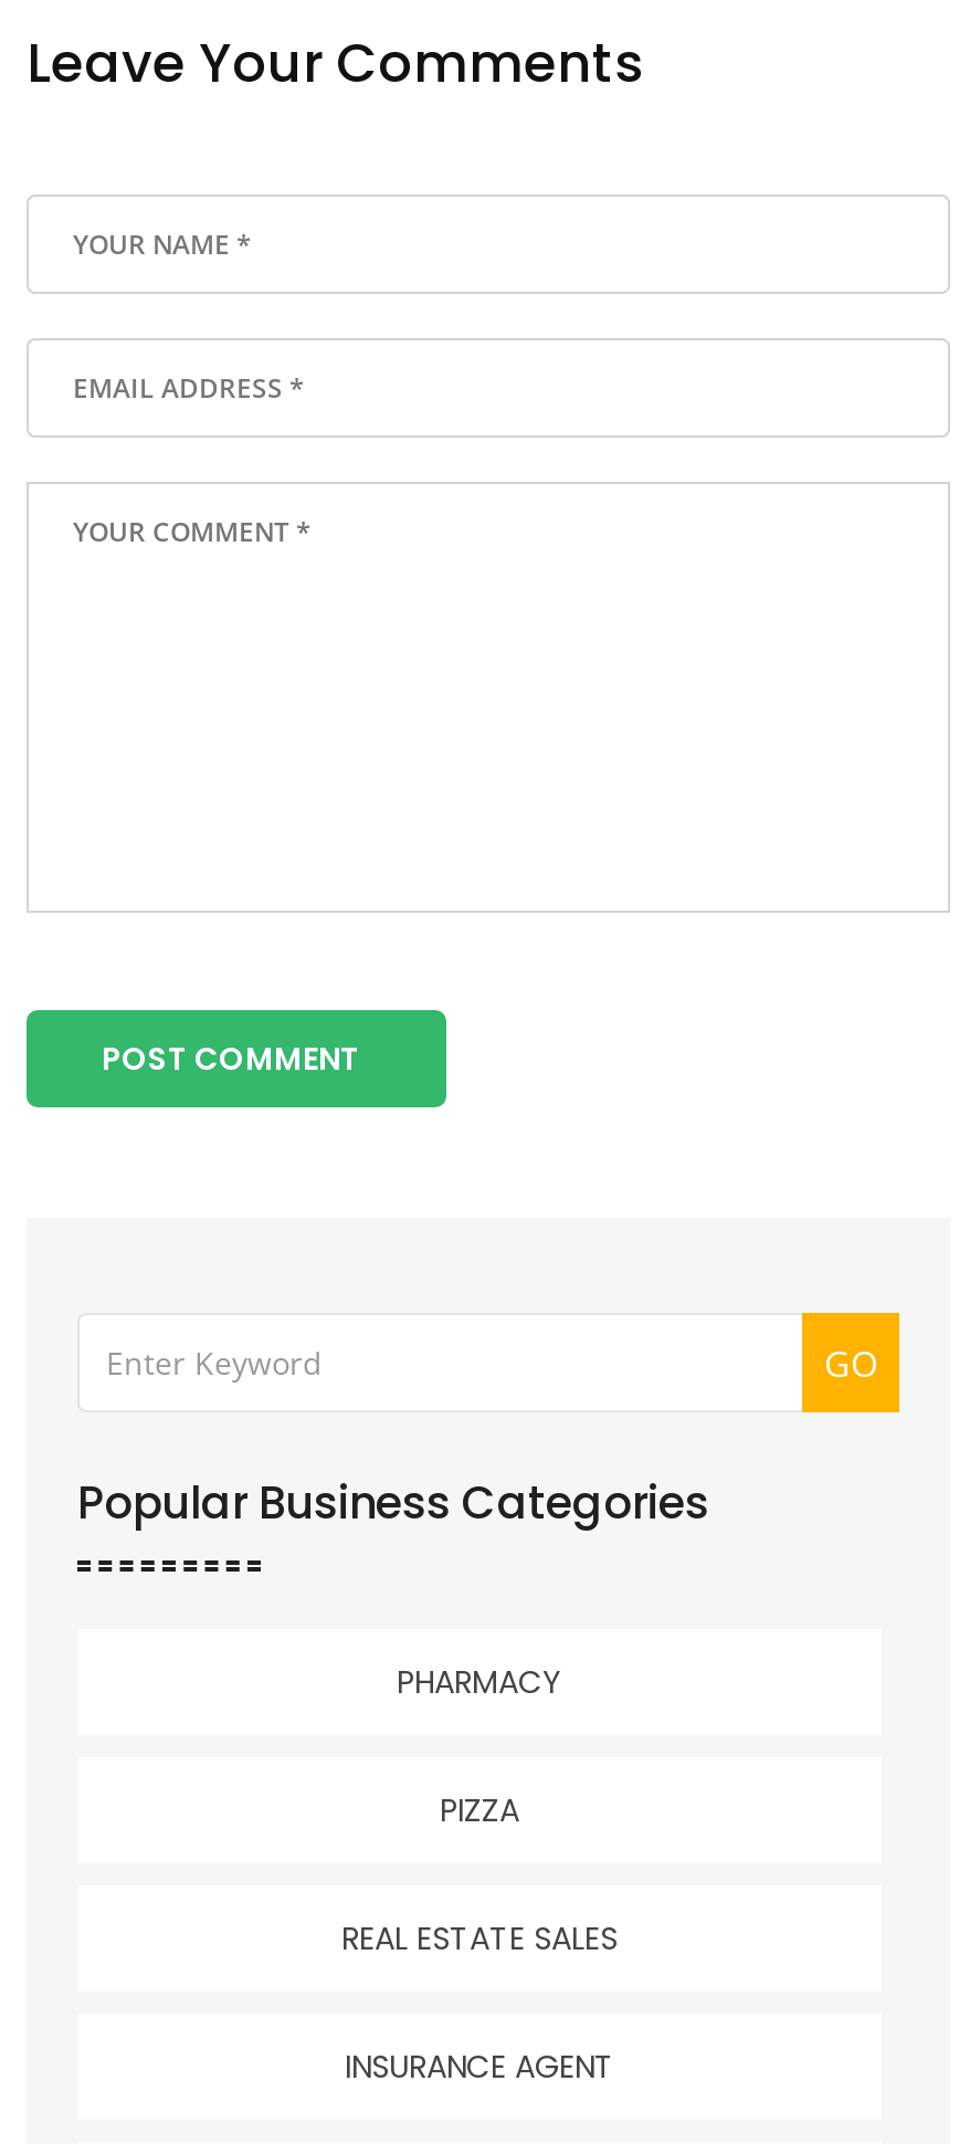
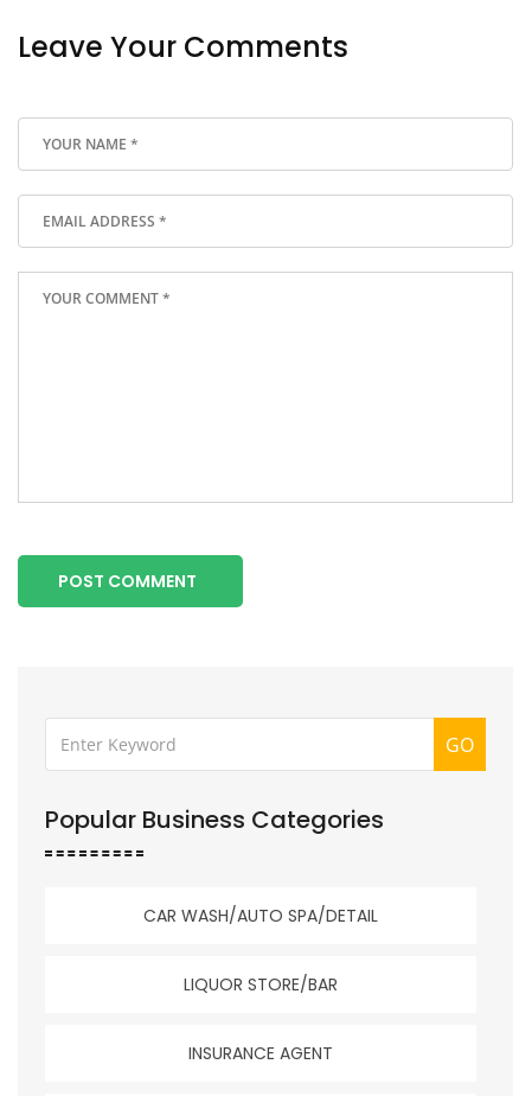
[341,1659,618,1960] PHARMACY | PIZZA | REAL ESTATE SALES -> [143,903,378,996] CAR WASH/AUTO SPA/DETAIL | LIQUOR STORE/BAR

